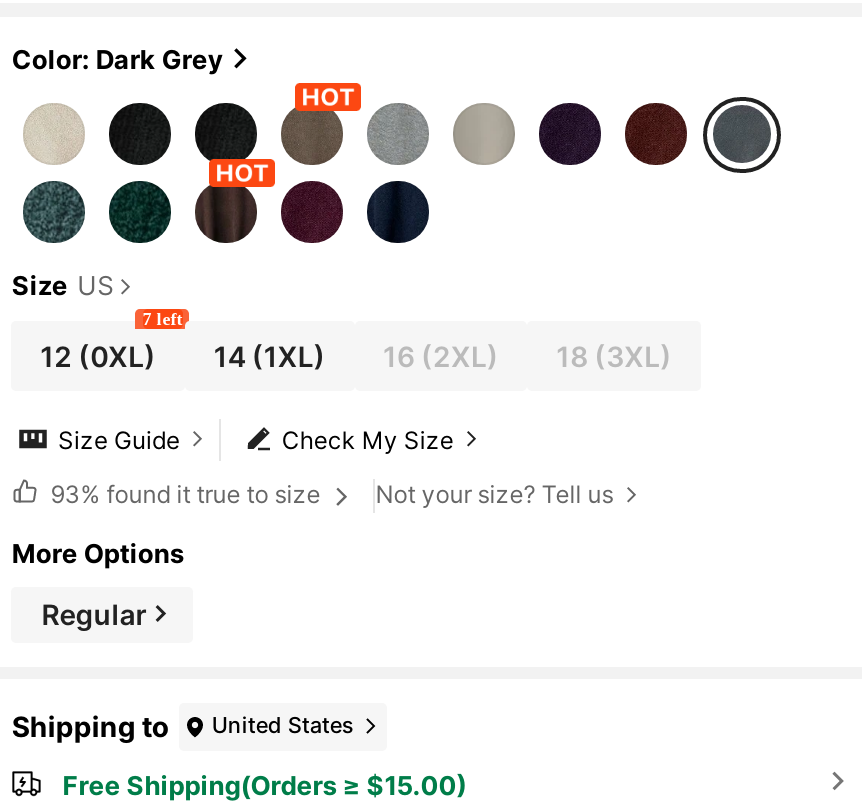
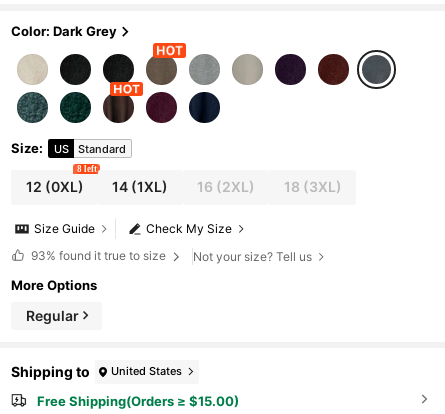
[12,269,113,301] Size US -> [11,140,126,156] Size: | US | Standard
[143,309,183,329] 7 left -> [77,164,97,174] 8 left

